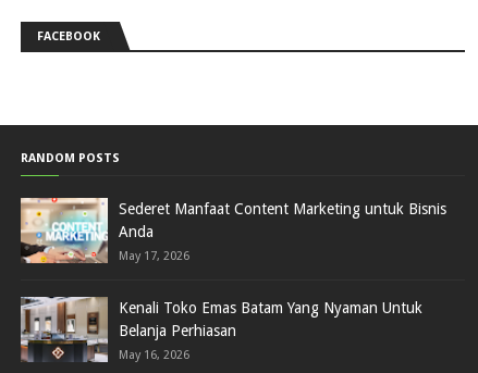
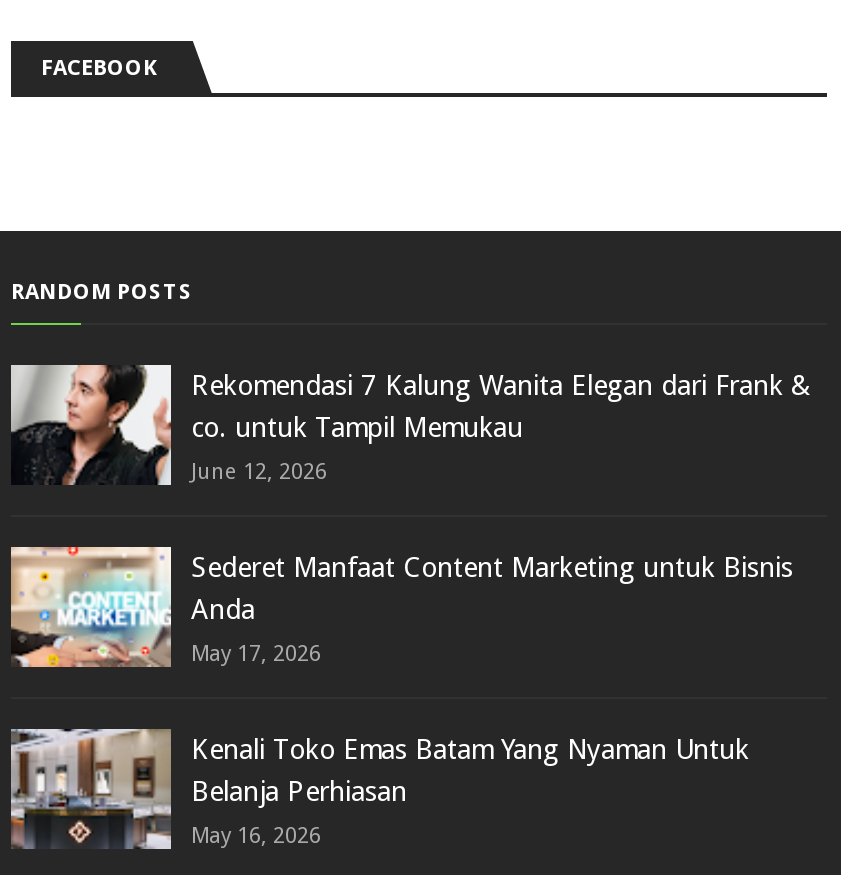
none -> [11,363,811,485] [image] | Rekomendasi 7 Kalung Wanita Elegan dari Frank & | co. untuk Tampil Memukau | June 12, 2026

